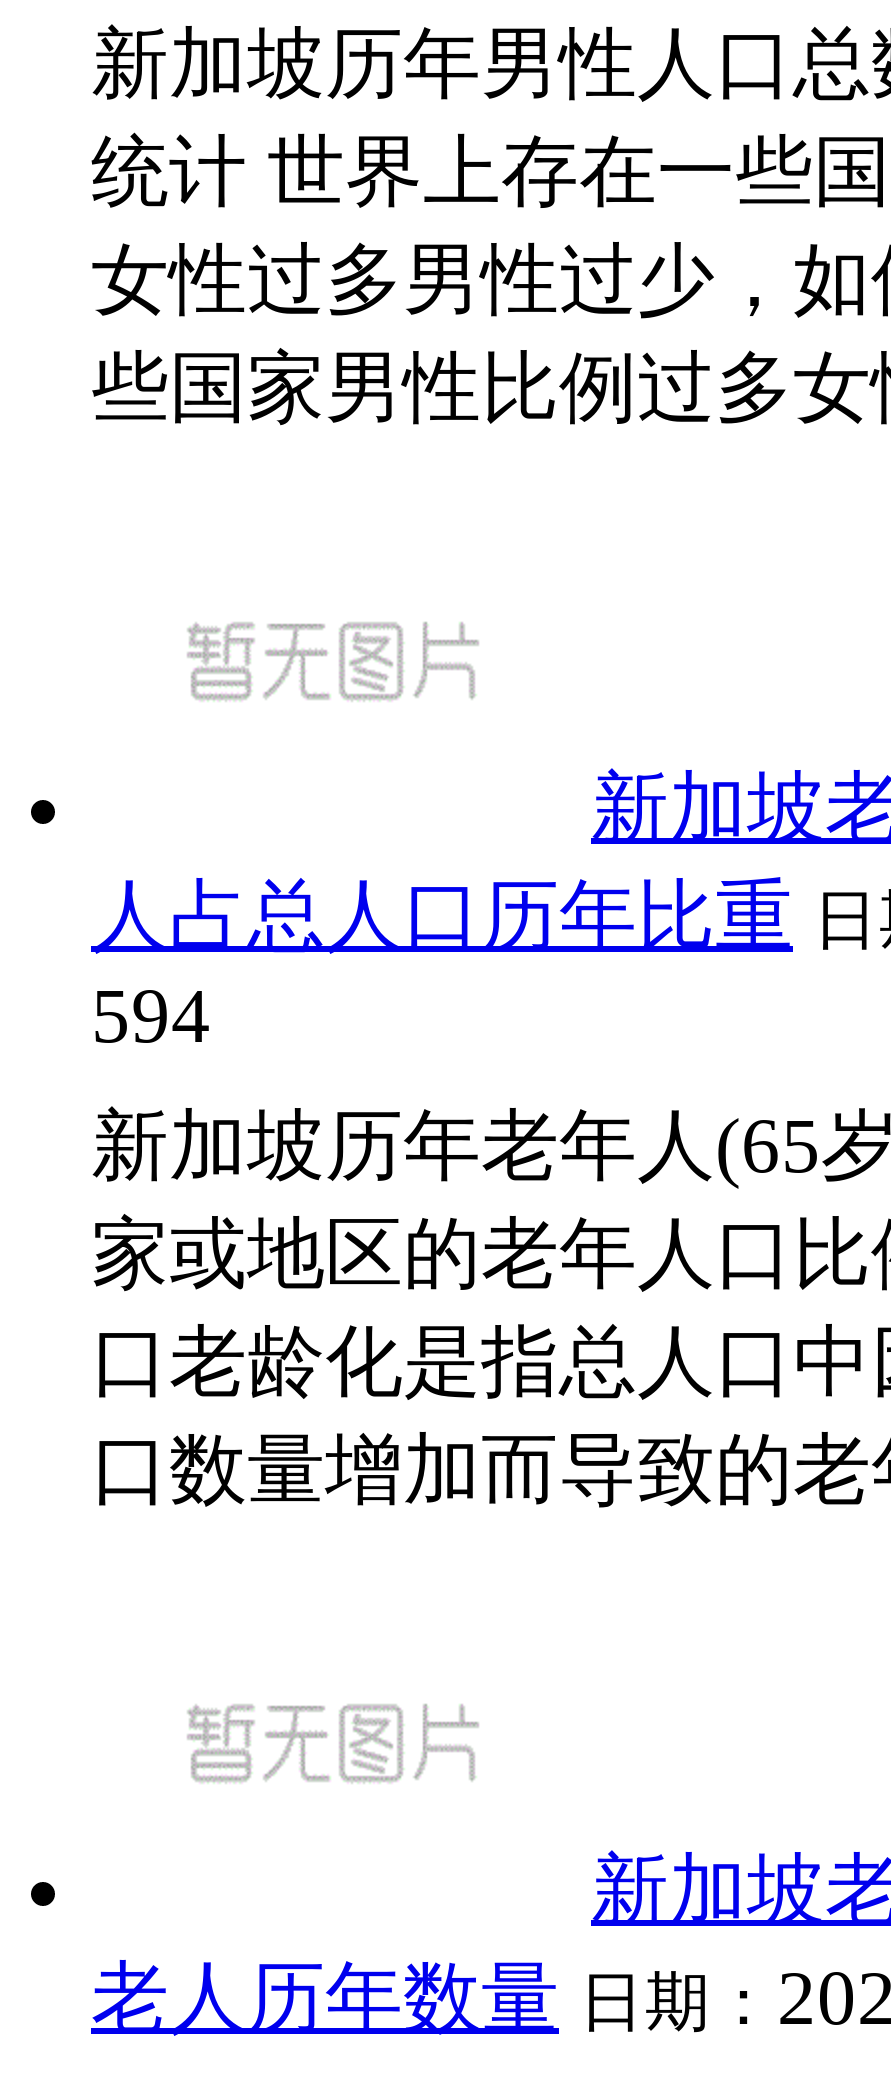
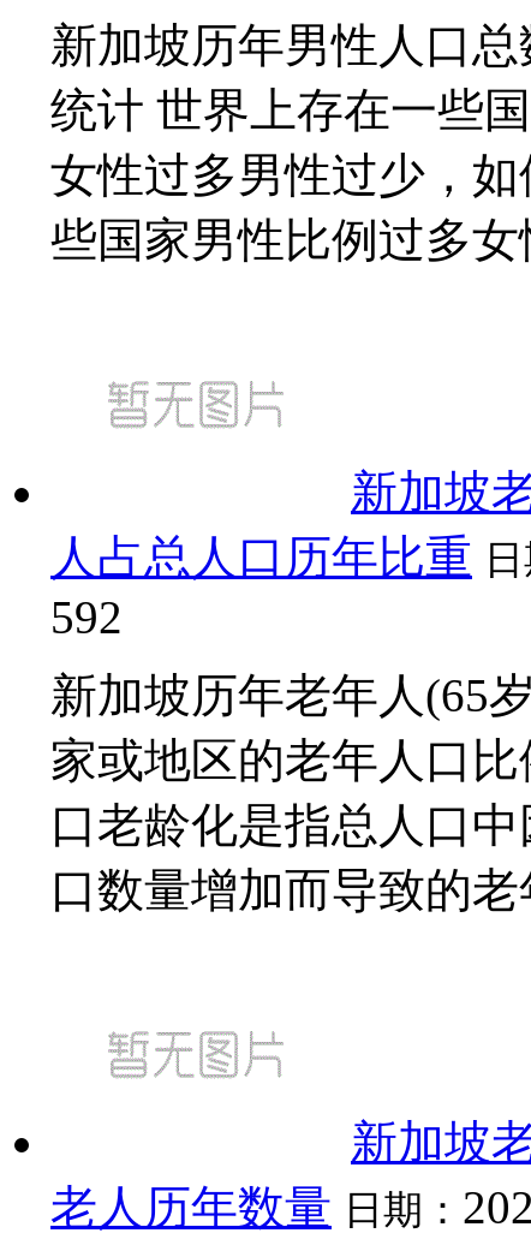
[91,972,211,1058] 594 -> [50,591,123,643] 592

